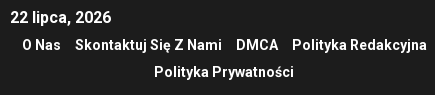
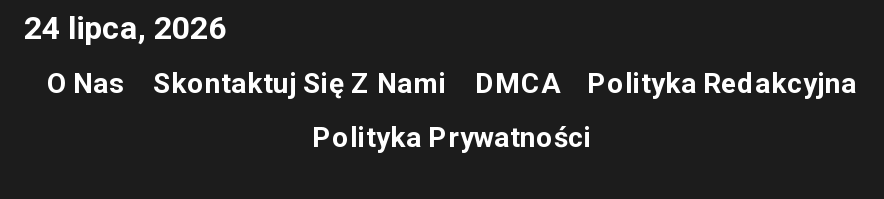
[10,8,111,27] 22 lipca, 2026 -> [24,10,226,48] 24 lipca, 2026

